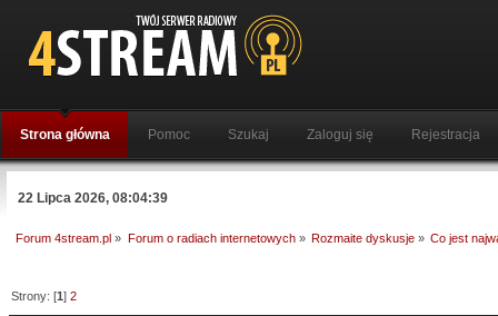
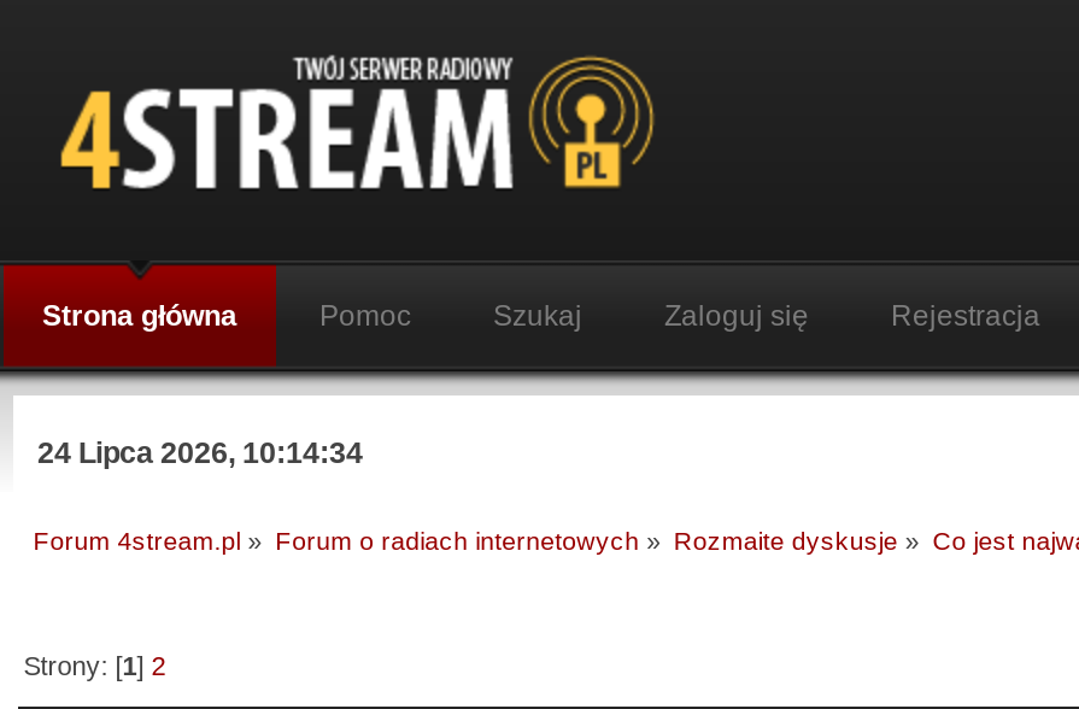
[18,190,168,206] 22 Lipca 2026, 08:04:39 -> [37,436,363,470] 24 Lipca 2026, 10:14:34

